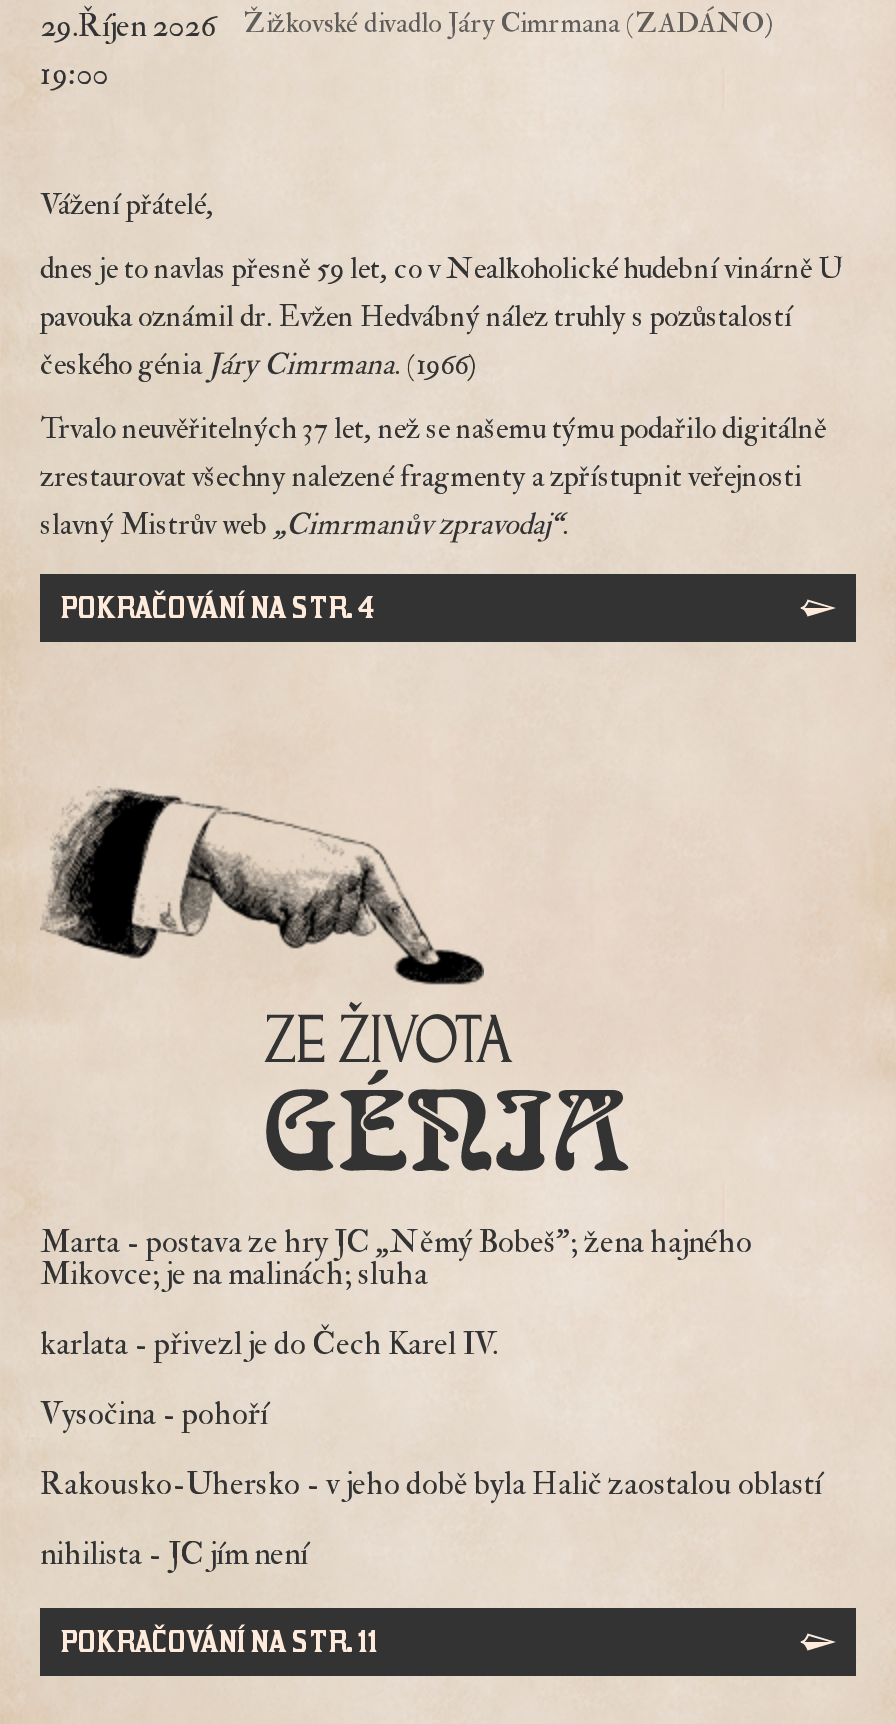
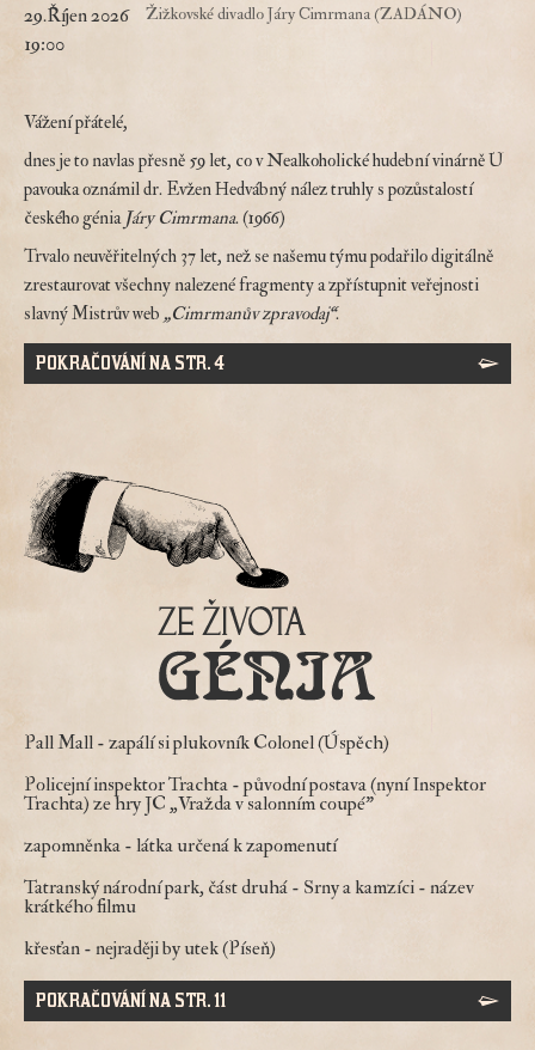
[40,1221,752,1293] Marta - postava ze hry JC „Němý Bobeš"; žena hajného | Mikovce; je na malinách; sluha -> [24,730,389,754] Pall Mall - zapálí si plukovník Colonel (Úspěch)
[40,1323,498,1363] karlata - přivezl je do Čech Karel IV. -> [24,772,486,815] Policejní inspektor Trachta - původní postava (nyní Inspektor | Trachta) ze hry JC „Vražda v salonním coupé"
[40,1393,268,1433] Vysočina - pohoří -> [24,833,337,857] zapomněnka - látka určená k zapomenutí
[40,1463,822,1503] Rakousko-Uhersko - v jeho době byla Halič zaostalou oblastí -> [24,875,474,918] Tatranský národní park, část druhá - Srny a kamzíci - název | krátkého filmu
[40,1533,308,1573] nihilista - JC jím není -> [24,936,276,960] křesťan - nejraději by utek (Píseň)

